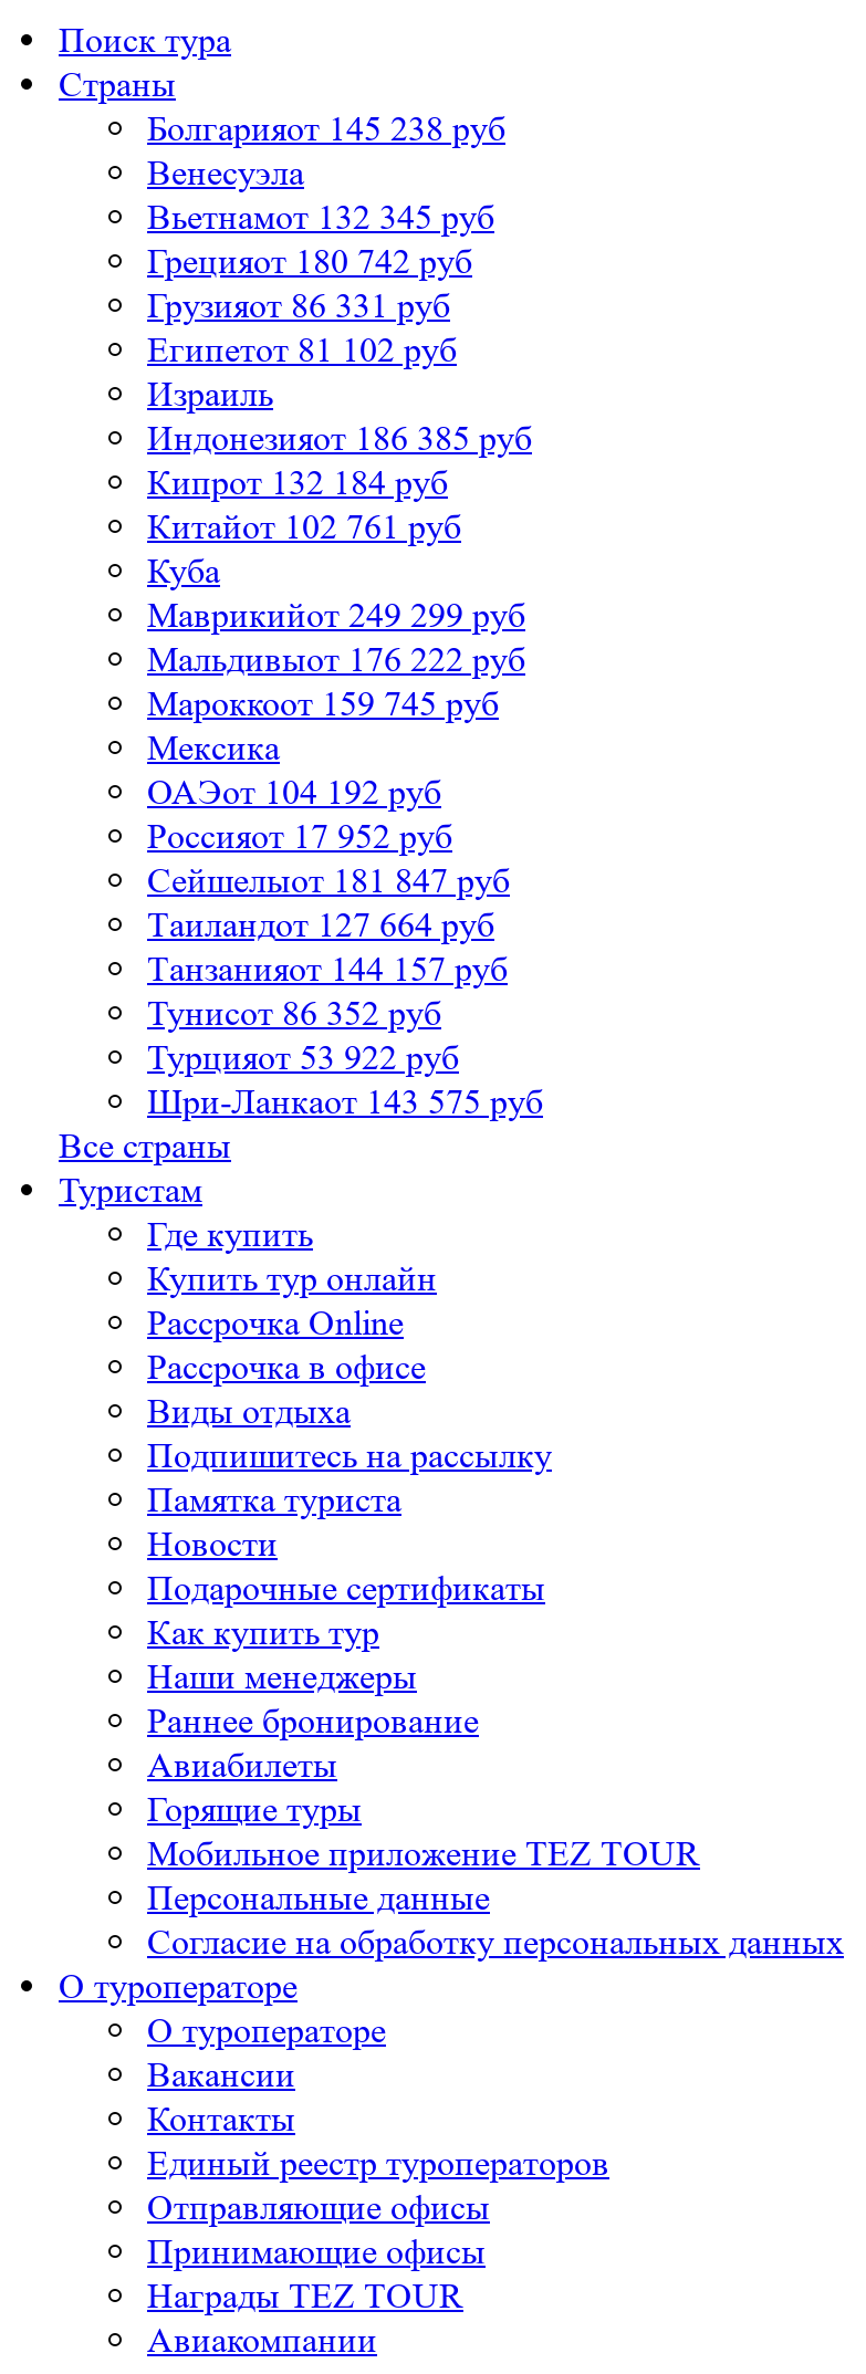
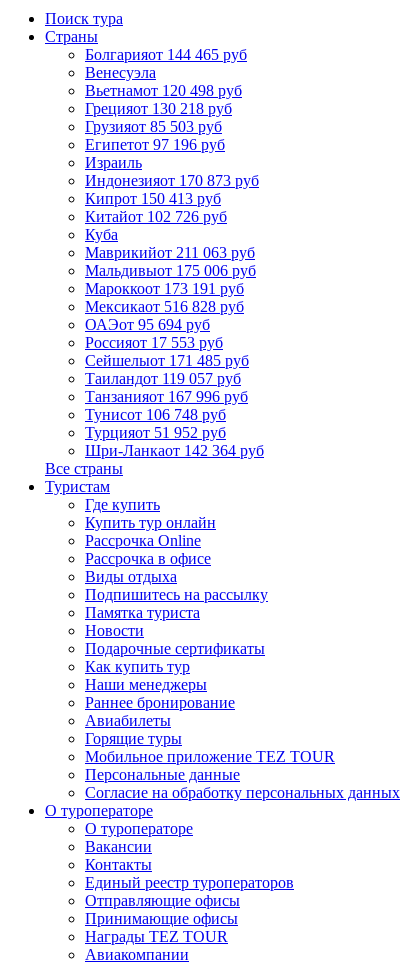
[147,107,505,149] Болгарияот 145 238 руб -> [85,46,247,63] Болгарияот 144 465 руб
[147,196,494,238] Вьетнамот 132 345 руб -> [85,82,242,99] Вьетнамот 120 498 руб
[147,240,472,282] Грецияот 180 742 руб -> [85,100,232,117] Грецияот 130 218 руб
[147,284,450,326] Грузияот 86 331 руб -> [85,118,222,135] Грузияот 85 503 руб
[147,328,457,370] Египетот 81 102 руб -> [85,136,225,153] Египетот 97 196 руб
[147,417,532,459] Индонезияот 186 385 руб -> [85,172,259,189] Индонезияот 170 873 руб
[147,461,448,503] Кипрот 132 184 руб -> [85,190,221,207] Кипрот 150 413 руб
[147,505,461,547] Китайот 102 761 руб -> [85,208,227,225] Китайот 102 726 руб
[147,594,543,1122] Маврикийот 249 299 руб | Мальдивыот 176 222 руб | Мароккоот 159 745 руб | Мексика | ОАЭот 104 192 руб | Россияот 17 952 руб | Сейшелыот 181 847 руб | Таиландот 127 664 руб | Танзанияот 144 157 руб | Тунисот 86 352 руб | Турцияот 53 922 руб | Шри-Ланкаот 143 575 руб -> [85,244,264,459] Маврикийот 211 063 руб | Мальдивыот 175 006 руб | Мароккоот 173 191 руб | Мексикаот 516 828 руб | ОАЭот 95 694 руб | Россияот 17 553 руб | Сейшелыот 171 485 руб | Таиландот 119 057 руб | Танзанияот 167 996 руб | Тунисот 106 748 руб | Турцияот 51 952 руб | Шри-Ланкаот 142 364 руб

